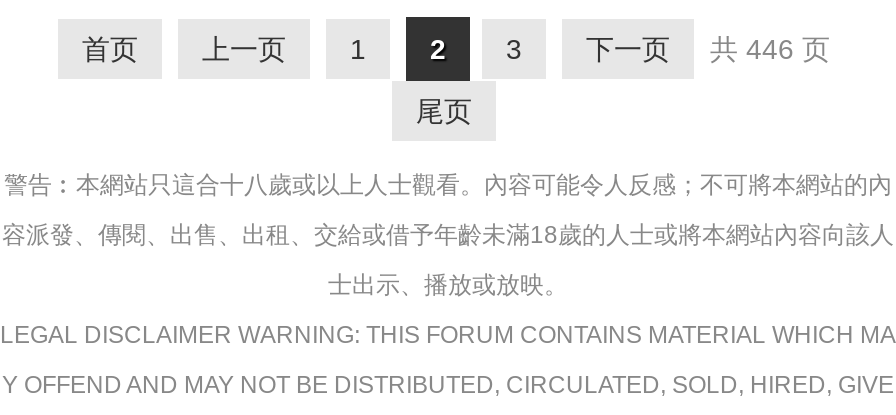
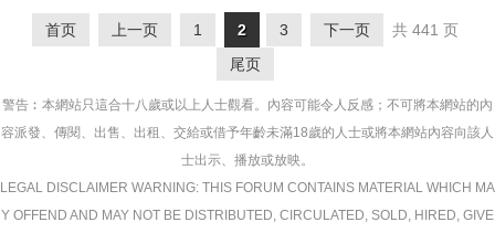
[82,33,838,65] 首页 上一页 1 2 3 下一页 共 446 页 -> [45,21,463,39] 首页 上一页 1 2 3 下一页 共 441 页

